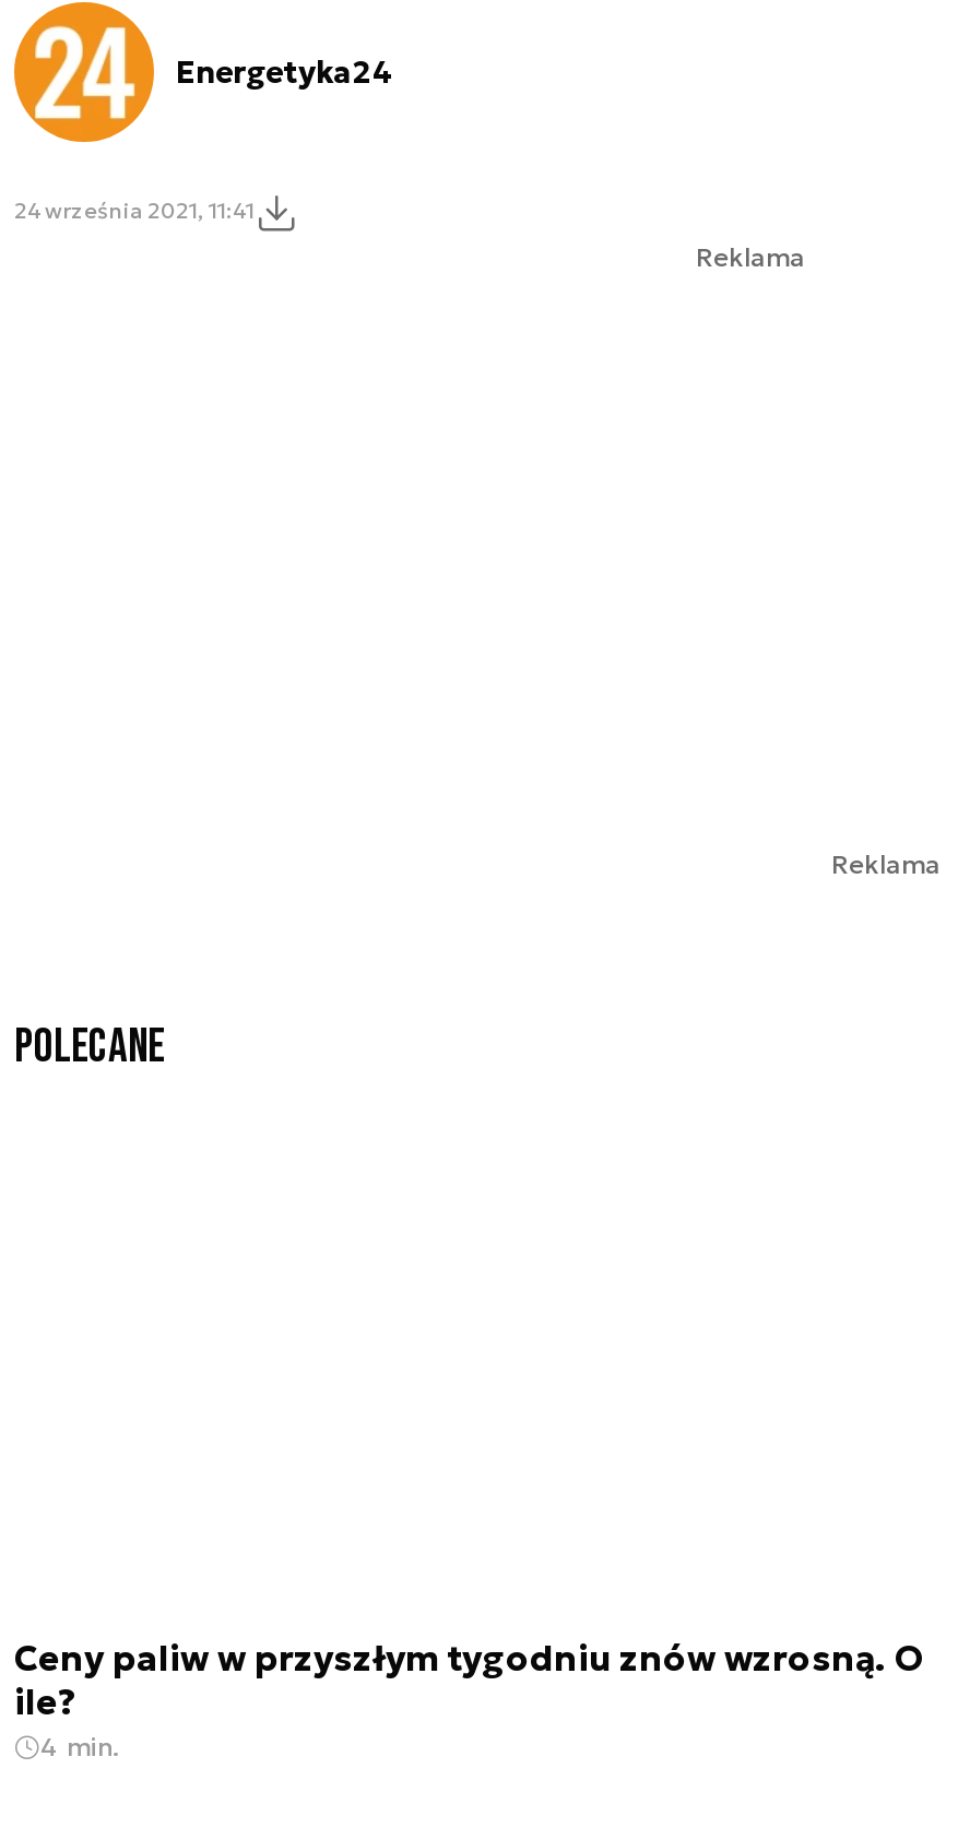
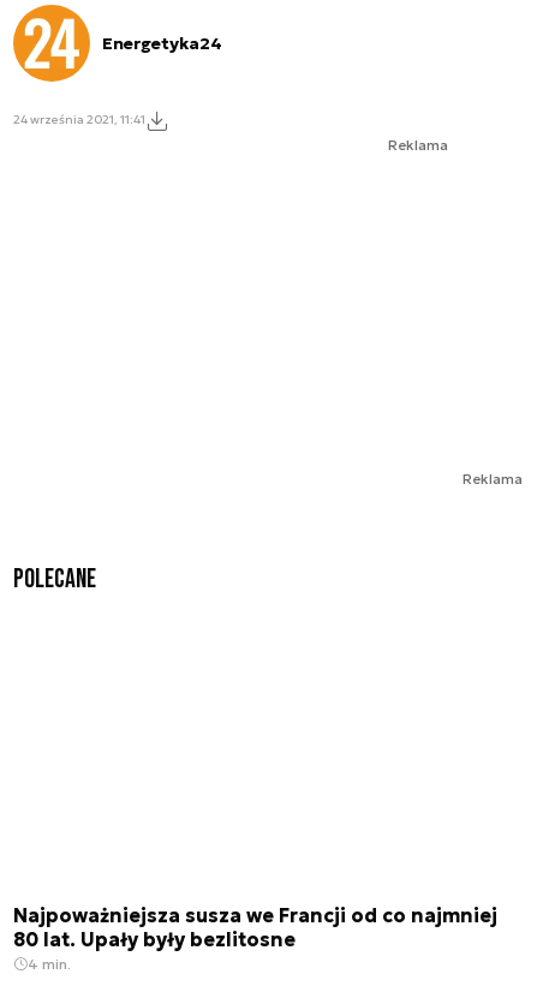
[14,1637,925,1724] Ceny paliw w przyszłym tygodniu znów wzrosną. O | ile? -> [13,904,497,952] Najpoważniejsza susza we Francji od co najmniej | 80 lat. Upały były bezlitosne

